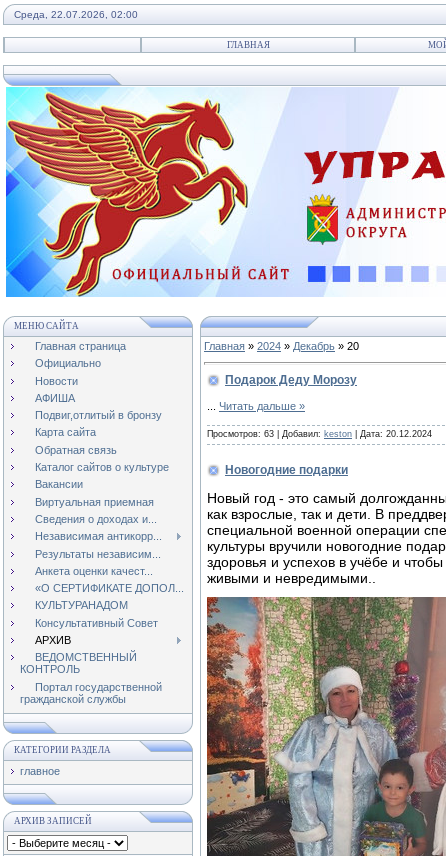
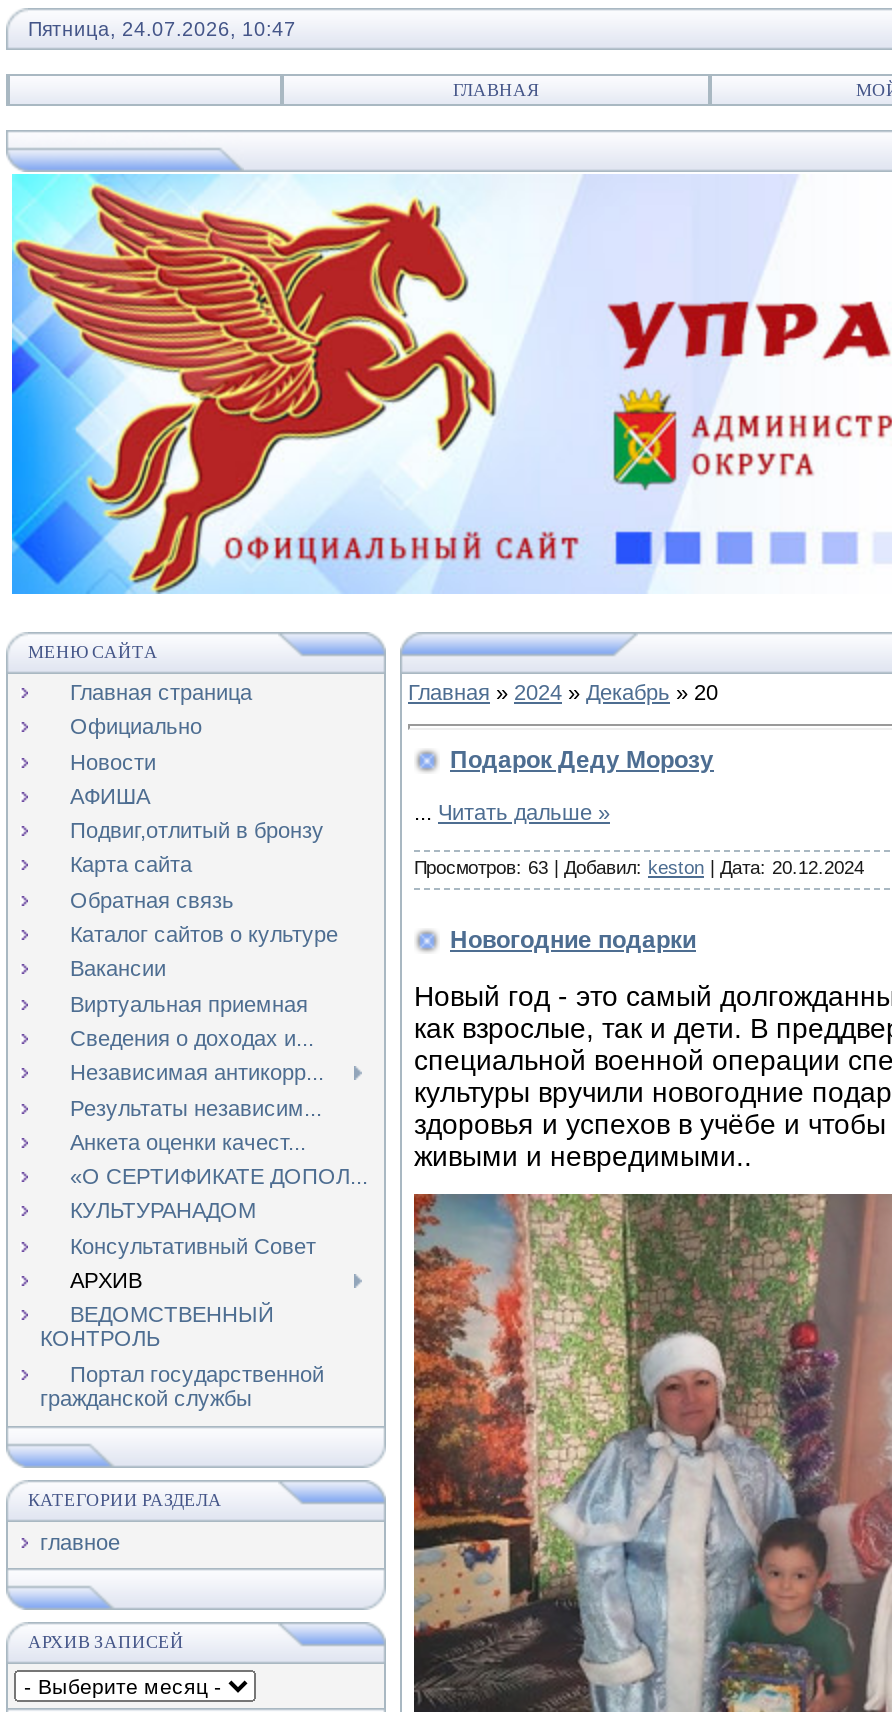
[14,9,138,20] Среда, 22.07.2026, 02:00 -> [28,18,296,40] Пятница, 24.07.2026, 10:47

